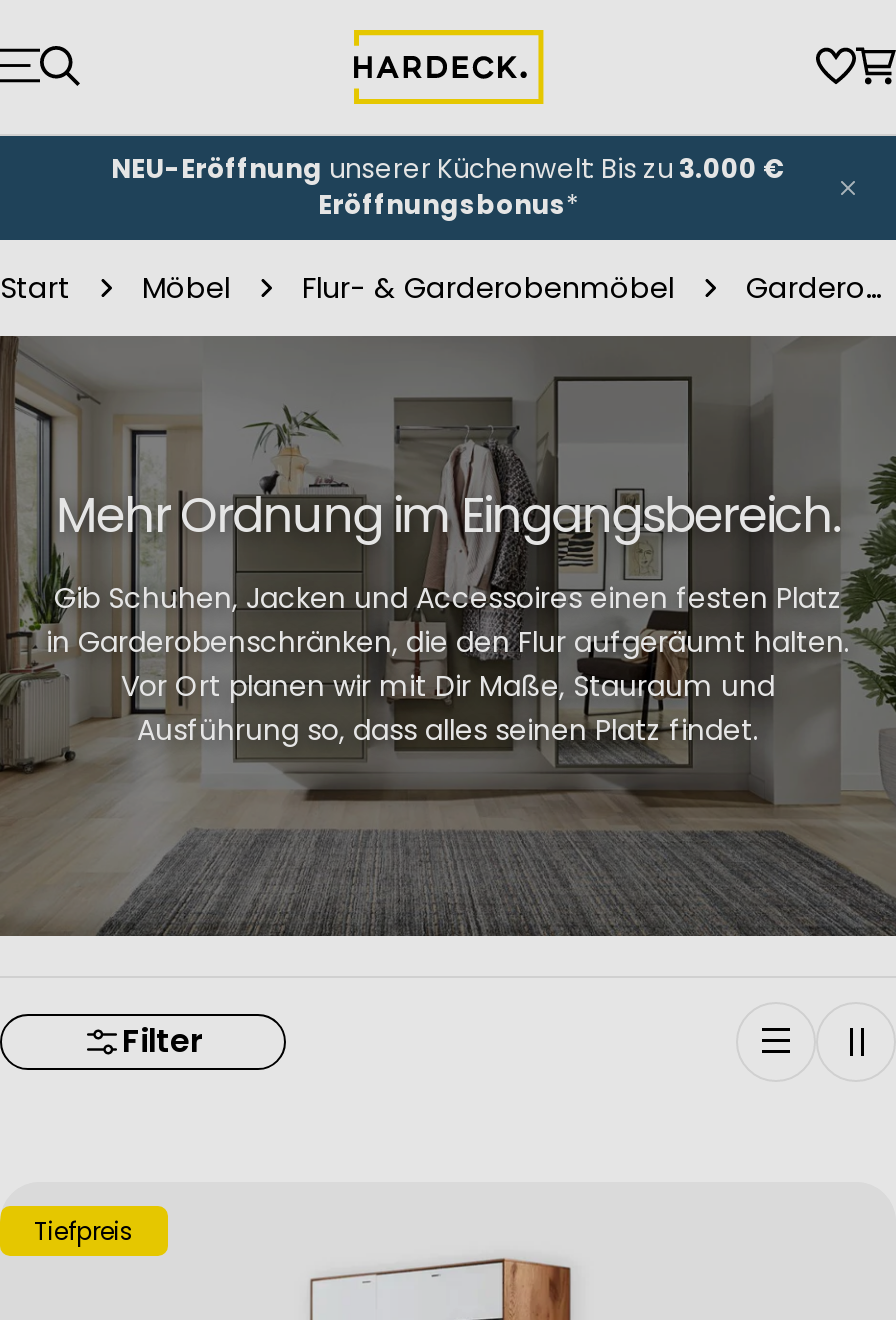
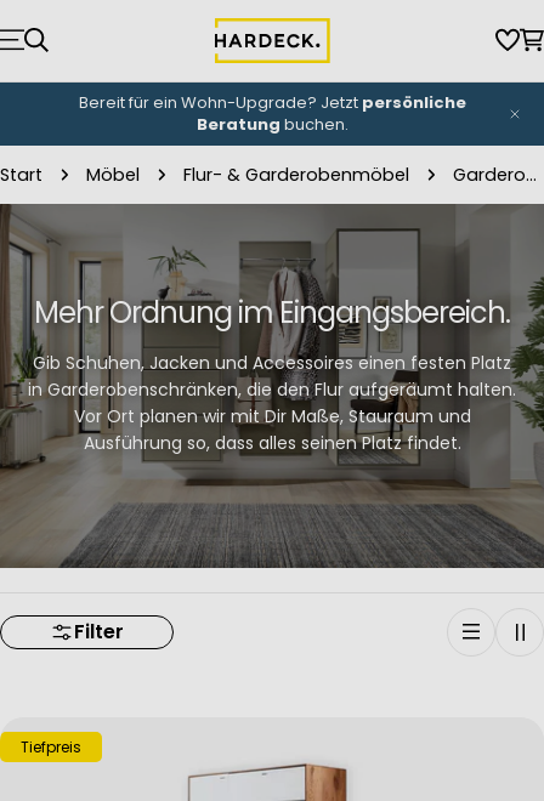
[111,150,785,224] NEU-Eröffnung unserer Küchenwelt: Bis zu 3.000 € | Eröffnungsbonus* -> [78,91,466,136] Bereit für ein Wohn-Upgrade? Jetzt persönliche | Beratung buchen.

